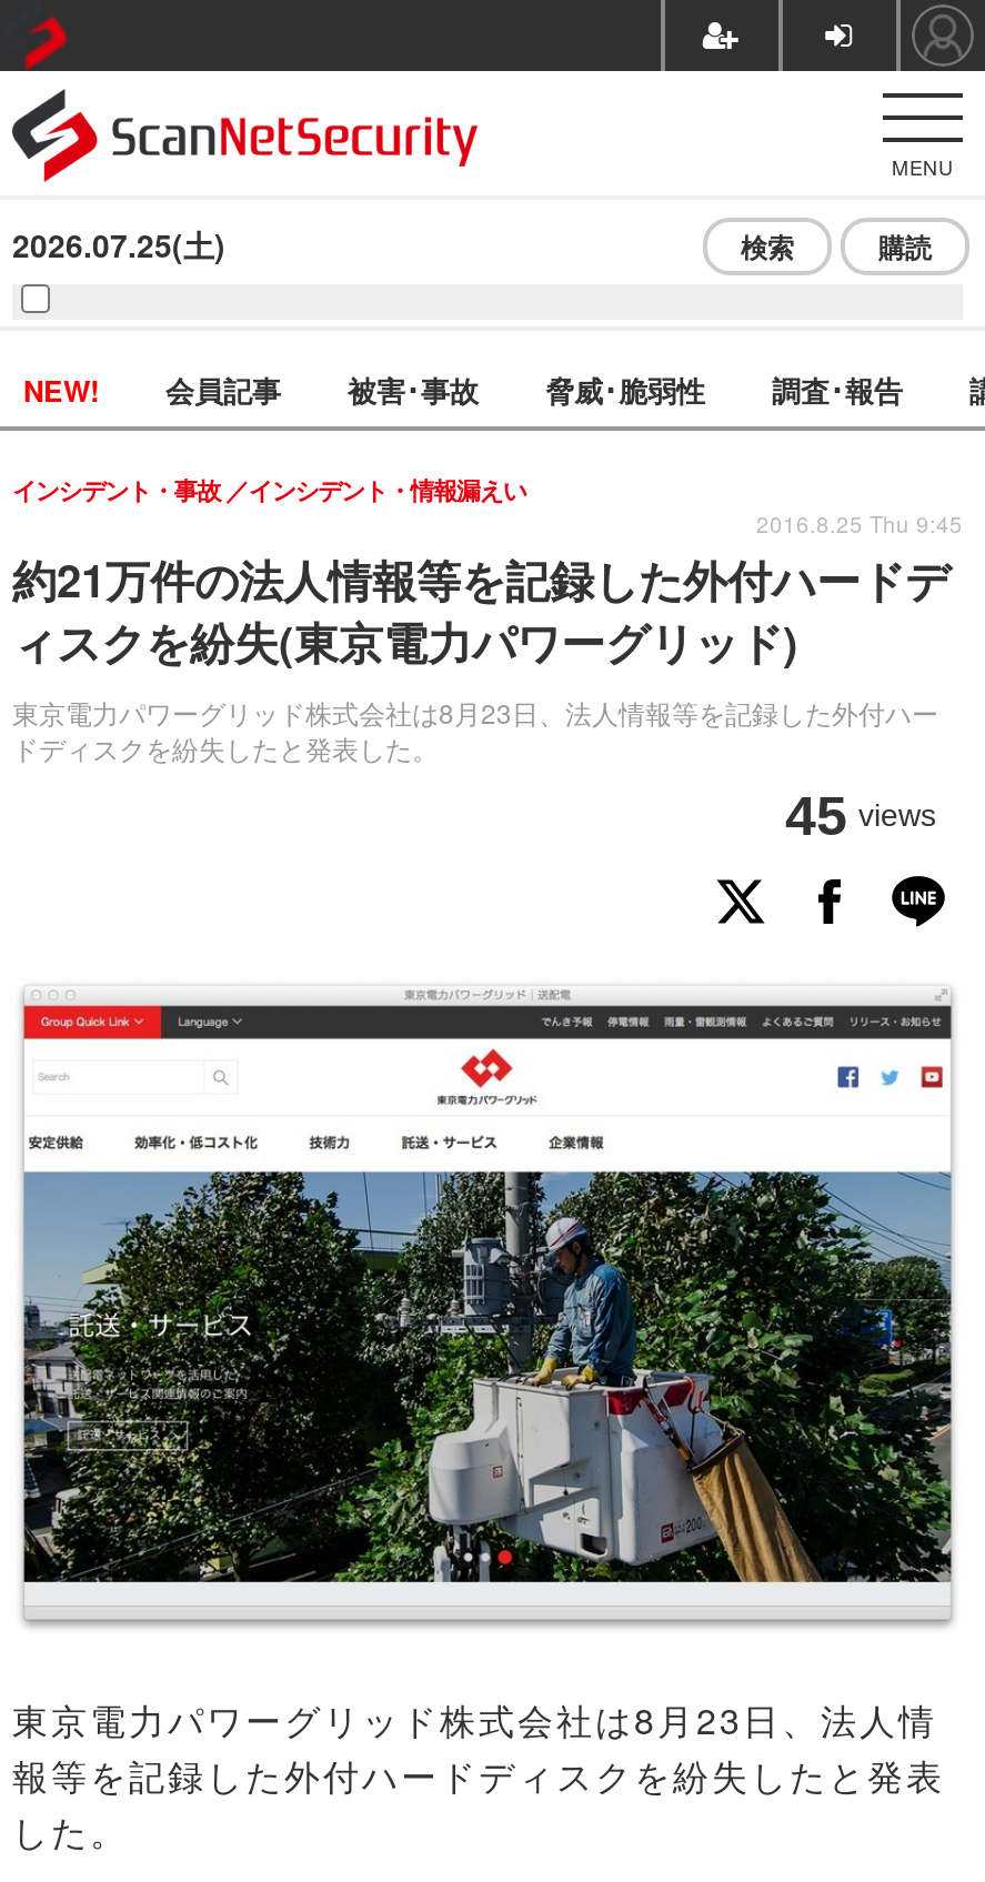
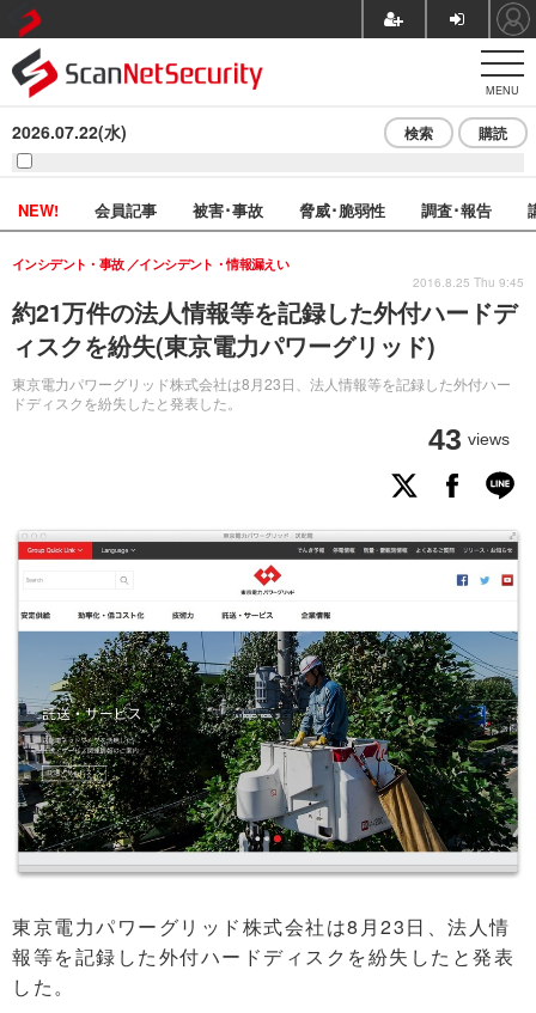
[12,222,225,266] 2026.07.25(土) -> [12,120,127,144] 2026.07.22(水)
[785,784,936,846] 45 views -> [428,422,510,456] 43 views

